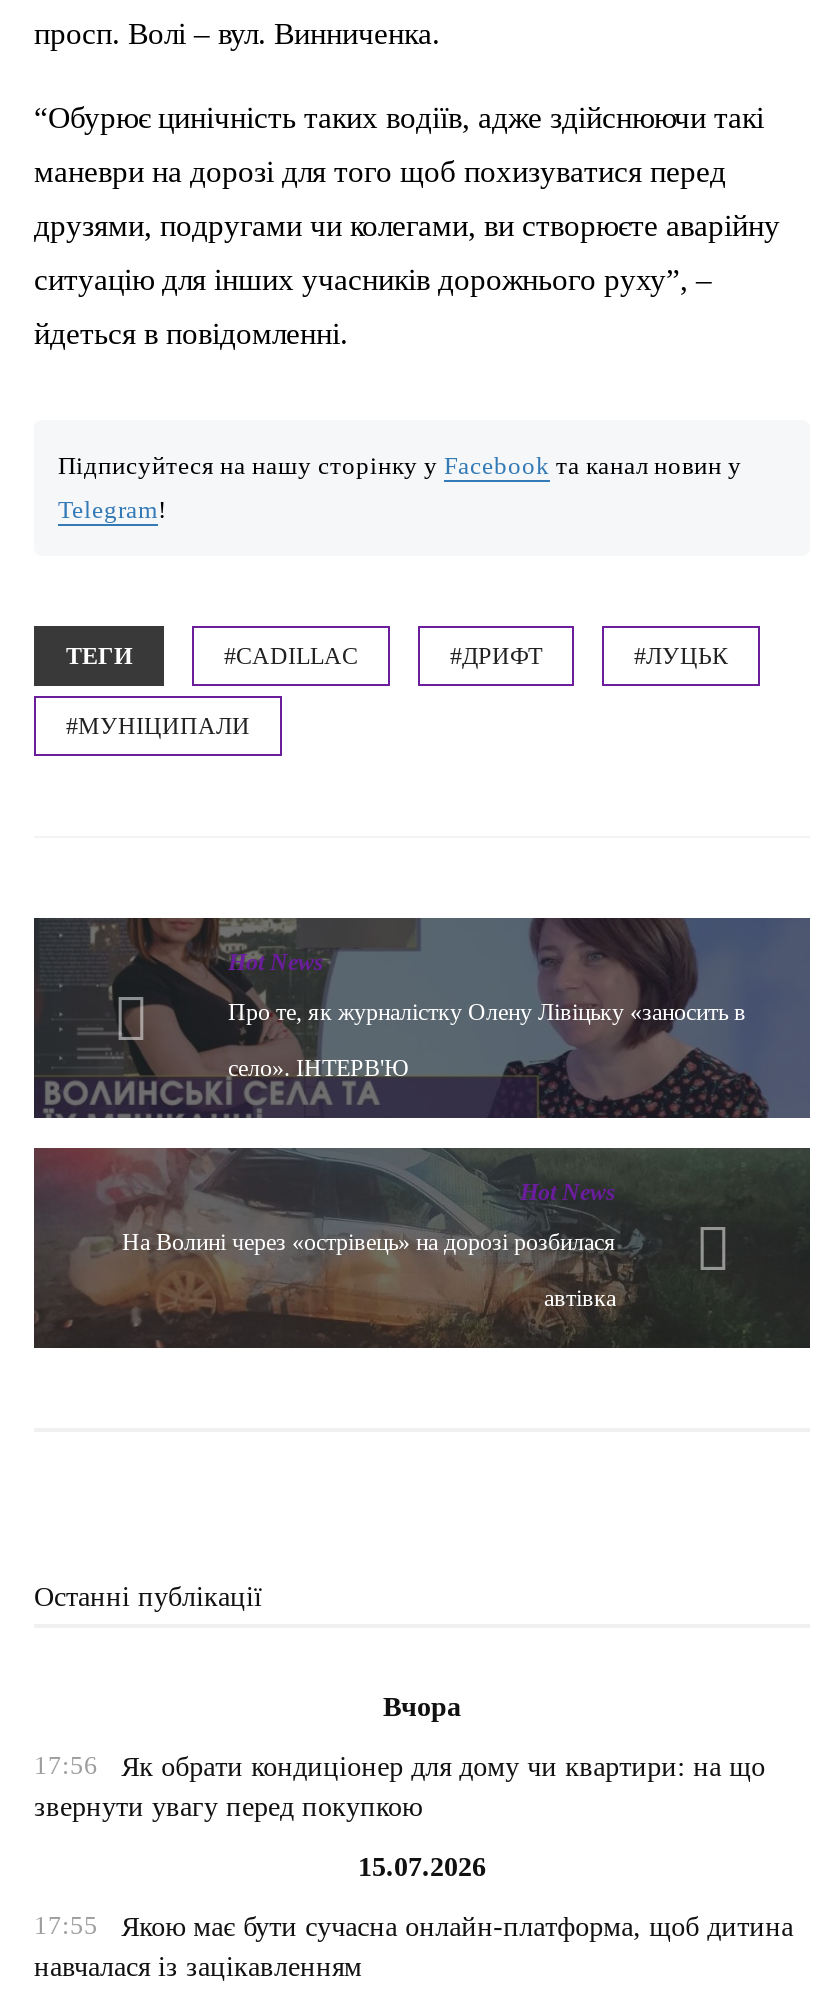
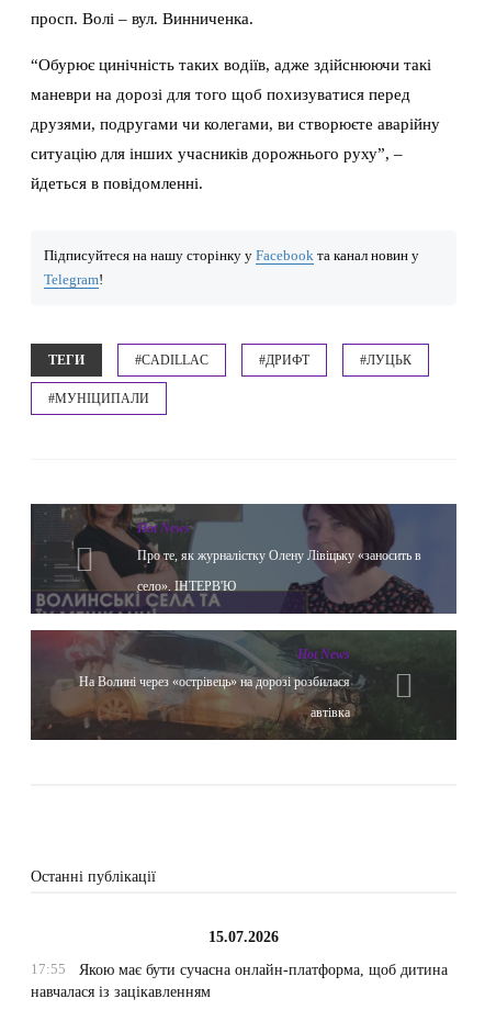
[34,1692,765,1822] Вчора | 17:56 | Як обрати кондиціонер для дому чи квартири: на що | звернути увагу перед покупкою -> none

